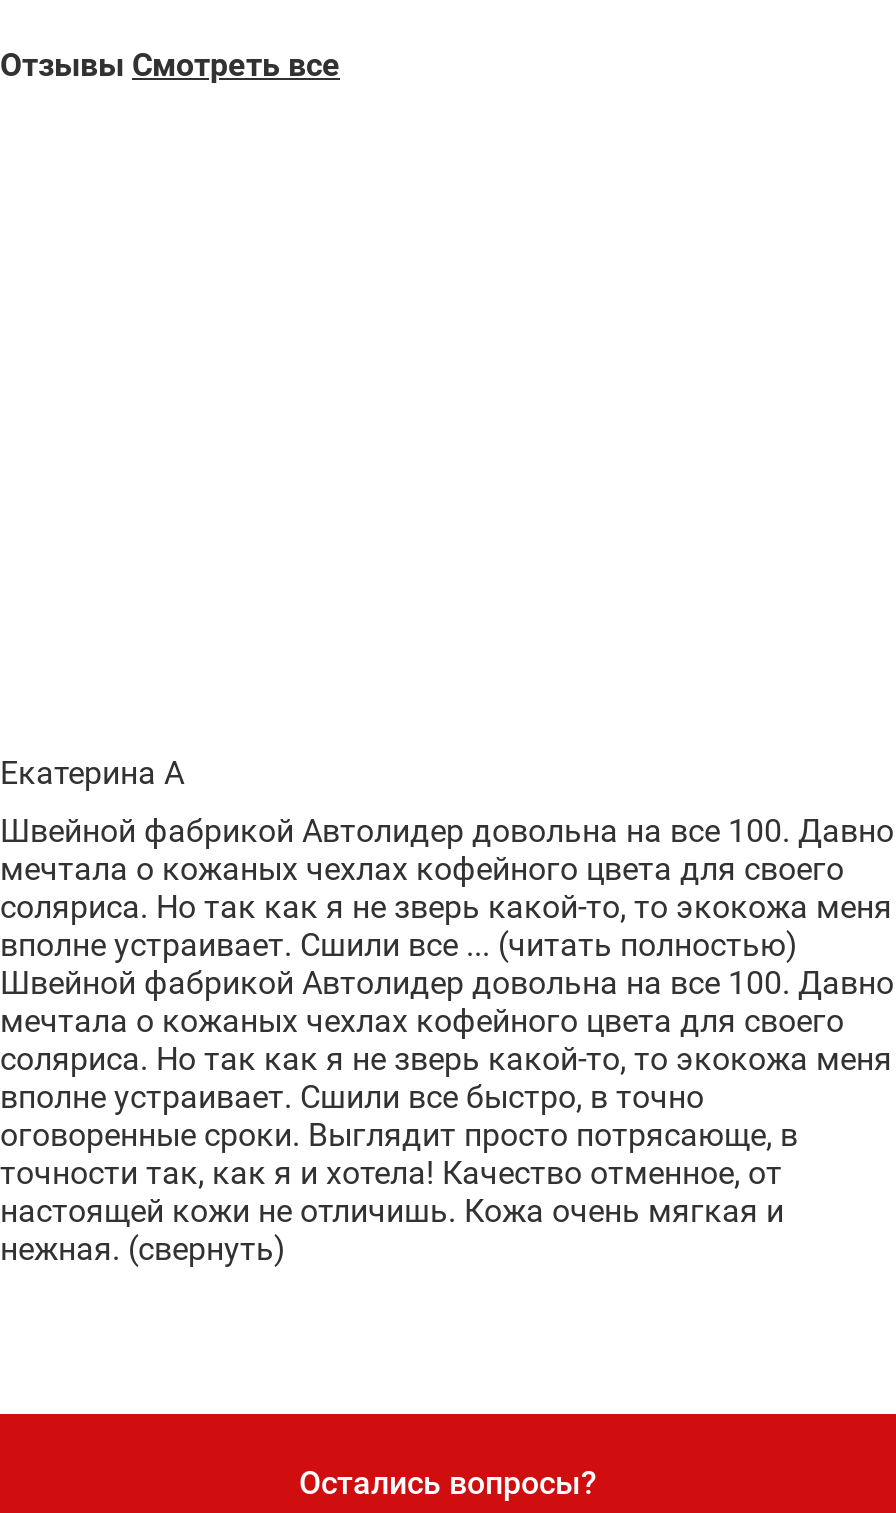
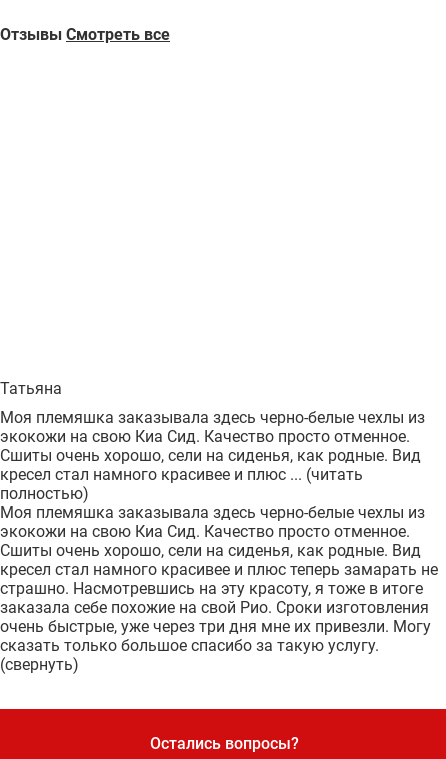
[0,754,184,792] Екатерина А -> [0,379,62,398] Татьяна
[0,812,894,1268] Швейной фабрикой Автолидер довольна на все 100. Давно | мечтала о кожаных чехлах кофейного цвета для своего | соляриса. Но так как я не зверь какой-то, то экокожа меня | вполне устраивает. Сшили все ... (читать полностью) | Швейной фабрикой Автолидер довольна на все 100. Давно | мечтала о кожаных чехлах кофейного цвета для своего | соляриса. Но так как я не зверь какой-то, то экокожа меня | вполне устраивает. Сшили все быстро, в точно | оговоренные сроки. Выглядит просто потрясающе, в | точности так, как я и хотела! Качество отменное, от | настоящей кожи не отличишь. Кожа очень мягкая и | нежная. (свернуть) -> [0,408,438,674] Моя племяшка заказывала здесь черно-белые чехлы из | экокожи на свою Киа Сид. Качество просто отменное. | Сшиты очень хорошо, сели на сиденья, как родные. Вид | кресел стал намного красивее и плюс ... (читать | полностью) | Моя племяшка заказывала здесь черно-белые чехлы из | экокожи на свою Киа Сид. Качество просто отменное. | Сшиты очень хорошо, сели на сиденья, как родные. Вид | кресел стал намного красивее и плюс теперь замарать не | страшно. Насмотревшись на эту красоту, я тоже в итоге | заказала себе похожие на свой Рио. Сроки изготовления | очень быстрые, уже через три дня мне их привезли. Могу | сказать только большое спасибо за такую услугу. | (свернуть)

